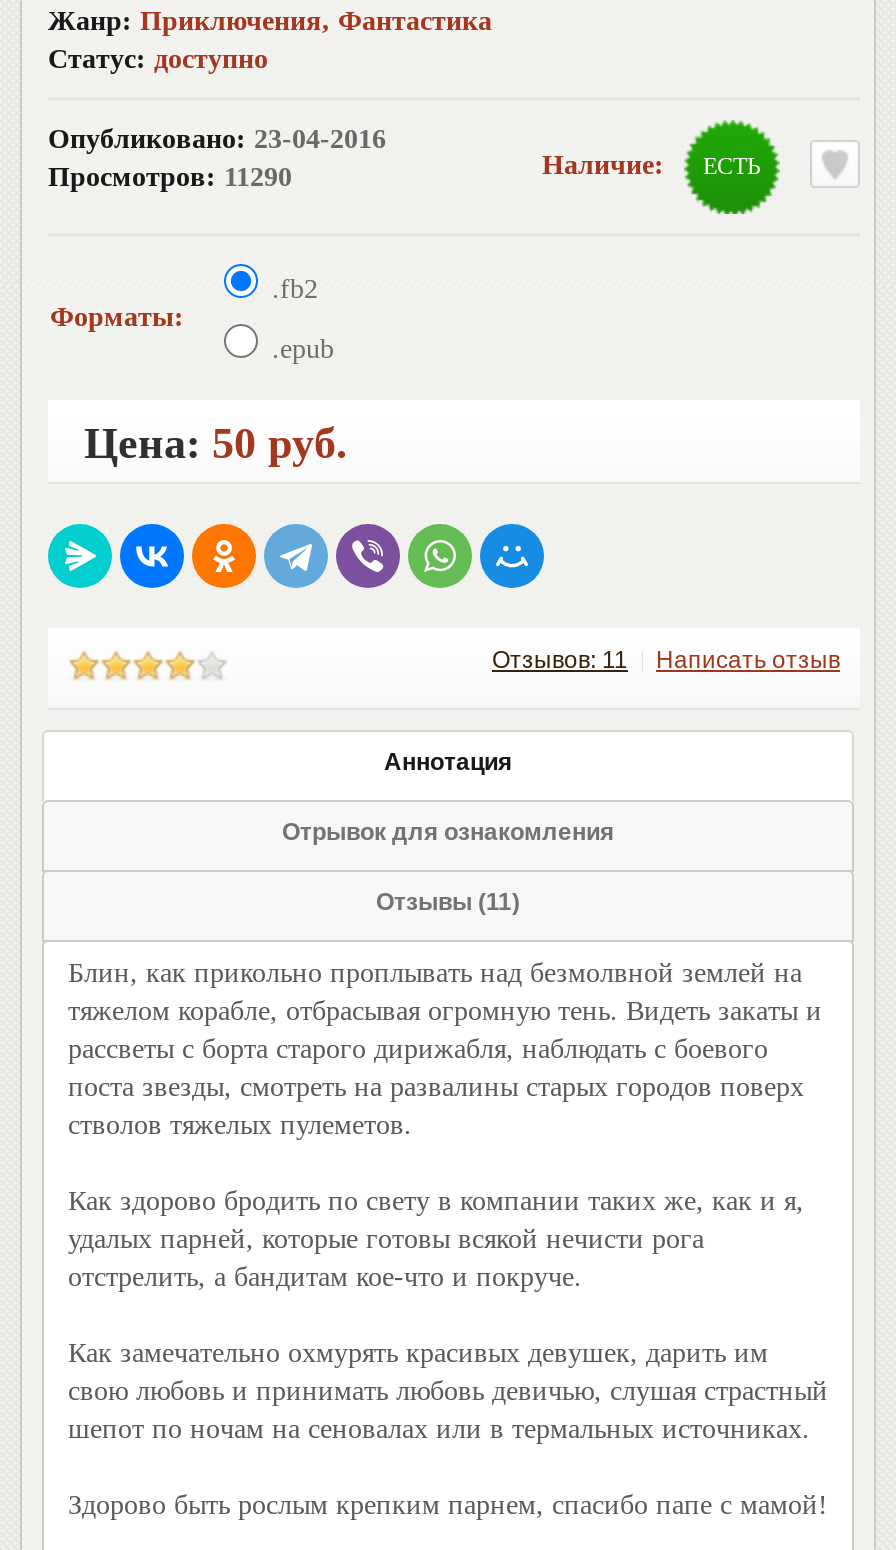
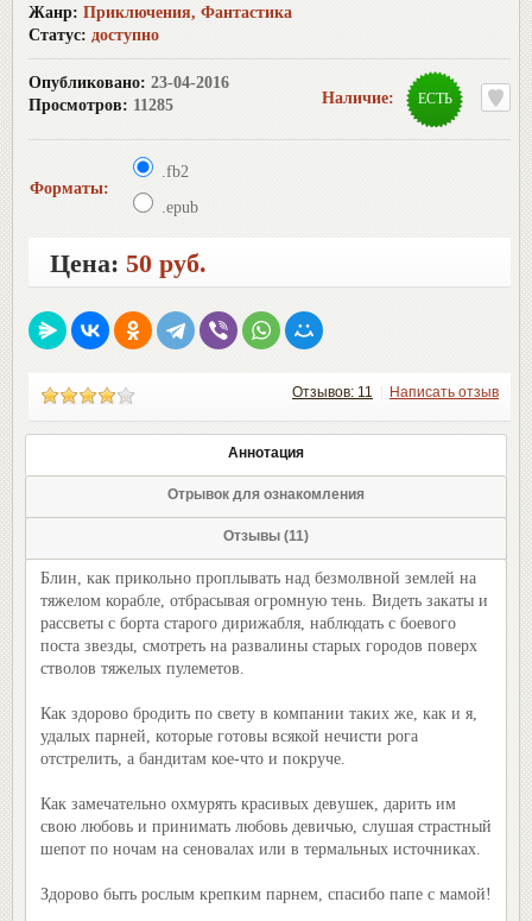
[48,162,292,192] Просмотров: 11290 -> [28,96,173,114] Просмотров: 11285

